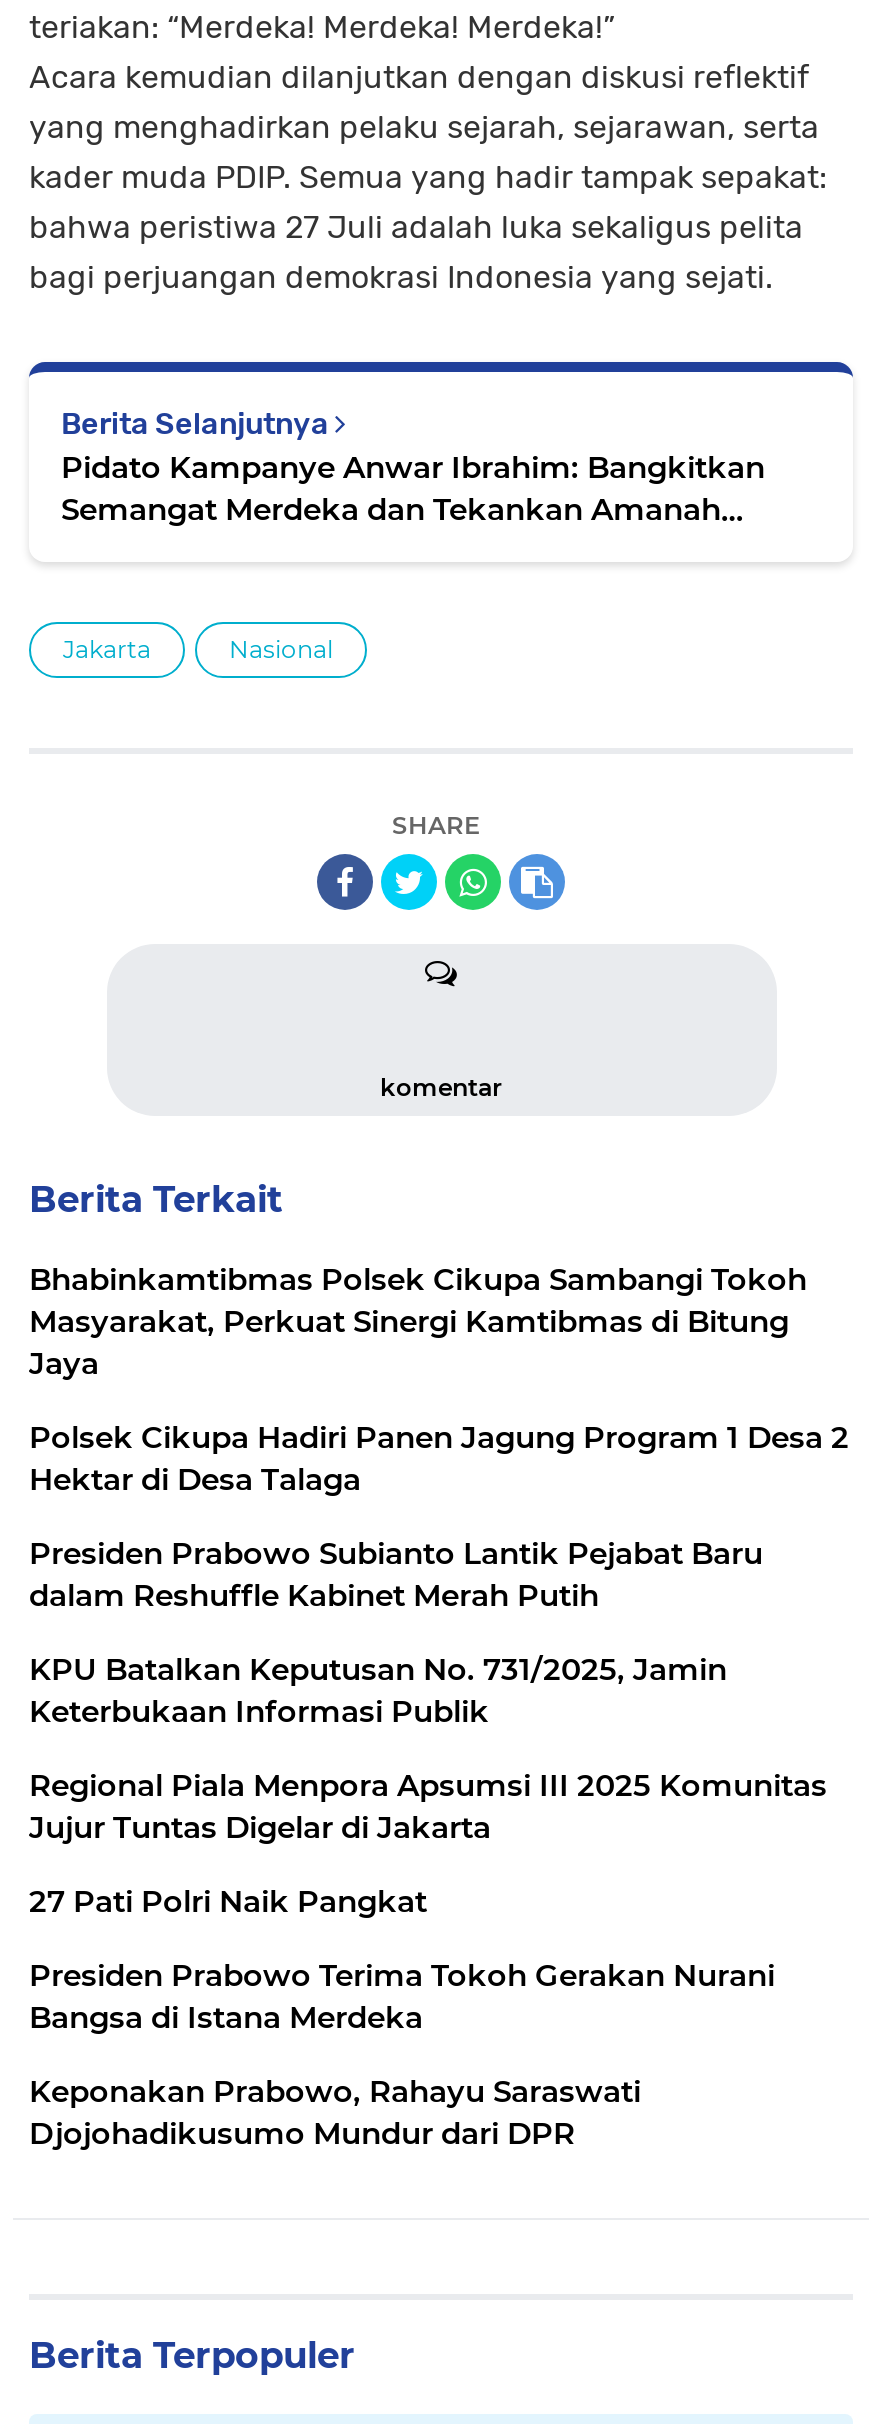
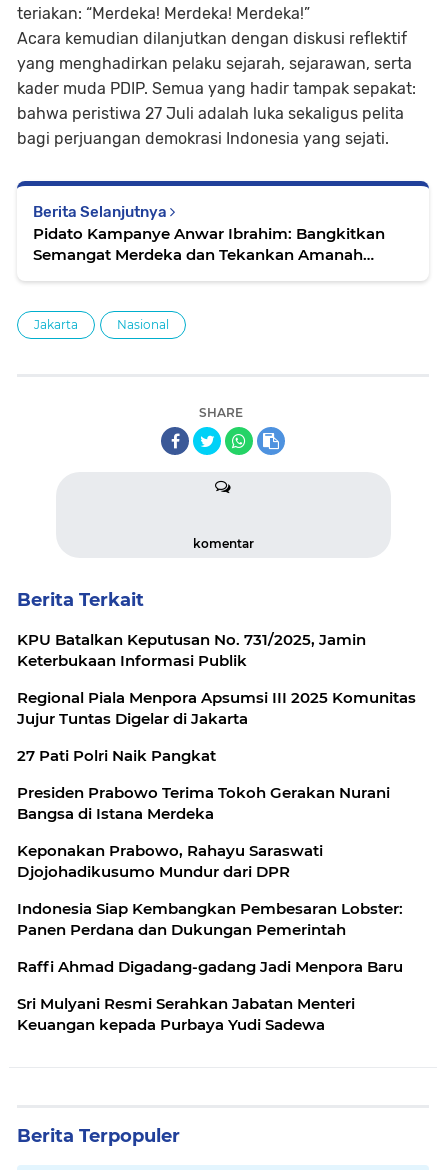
[29,1261,849,1615] Bhabinkamtibmas Polsek Cikupa Sambangi Tokoh | Masyarakat, Perkuat Sinergi Kamtibmas di Bitung | Jaya | Polsek Cikupa Hadiri Panen Jagung Program 1 Desa 2 | Hektar di Desa Talaga | Presiden Prabowo Subianto Lantik Pejabat Baru | dalam Reshuffle Kabinet Merah Putih -> none
moved [29,1651,827,2153] -> [17,630,416,881]: KPU Batalkan Keputusan No. 731/2025, Jamin | Keterbukaan Informasi Publik | Regional Piala Menpora Apsumsi III 2025 Komunitas | ... | Keponakan Prabowo, Rahayu Saraswati | Djojohadikusumo Mundur dari DPR
none -> [17,899,403,1034] Indonesia Siap Kembangkan Pembesaran Lobster: | Panen Perdana dan Dukungan Pemerintah | Raffi Ahmad Digadang-gadang Jadi Menpora Baru | Sri Mulyani Resmi Serahkan Jabatan Menteri | Keuangan kepada Purbaya Yudi Sadewa

